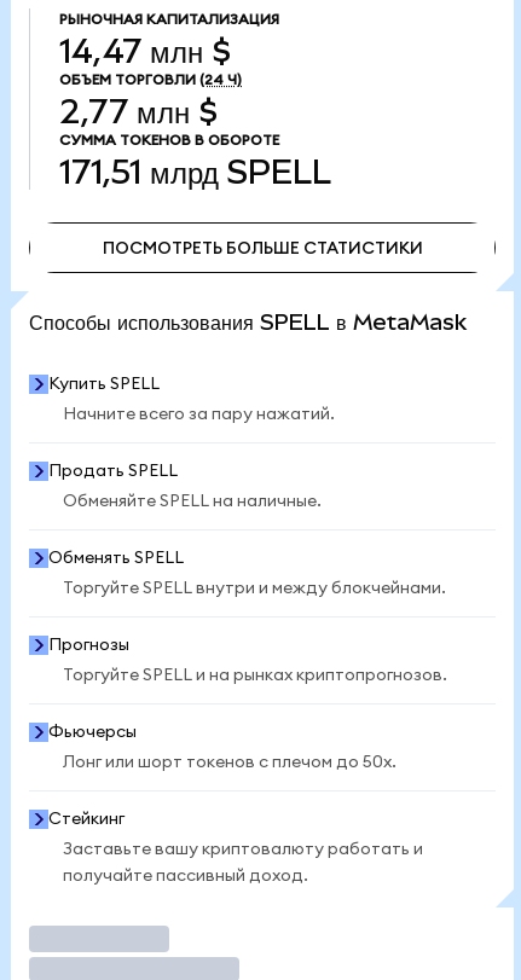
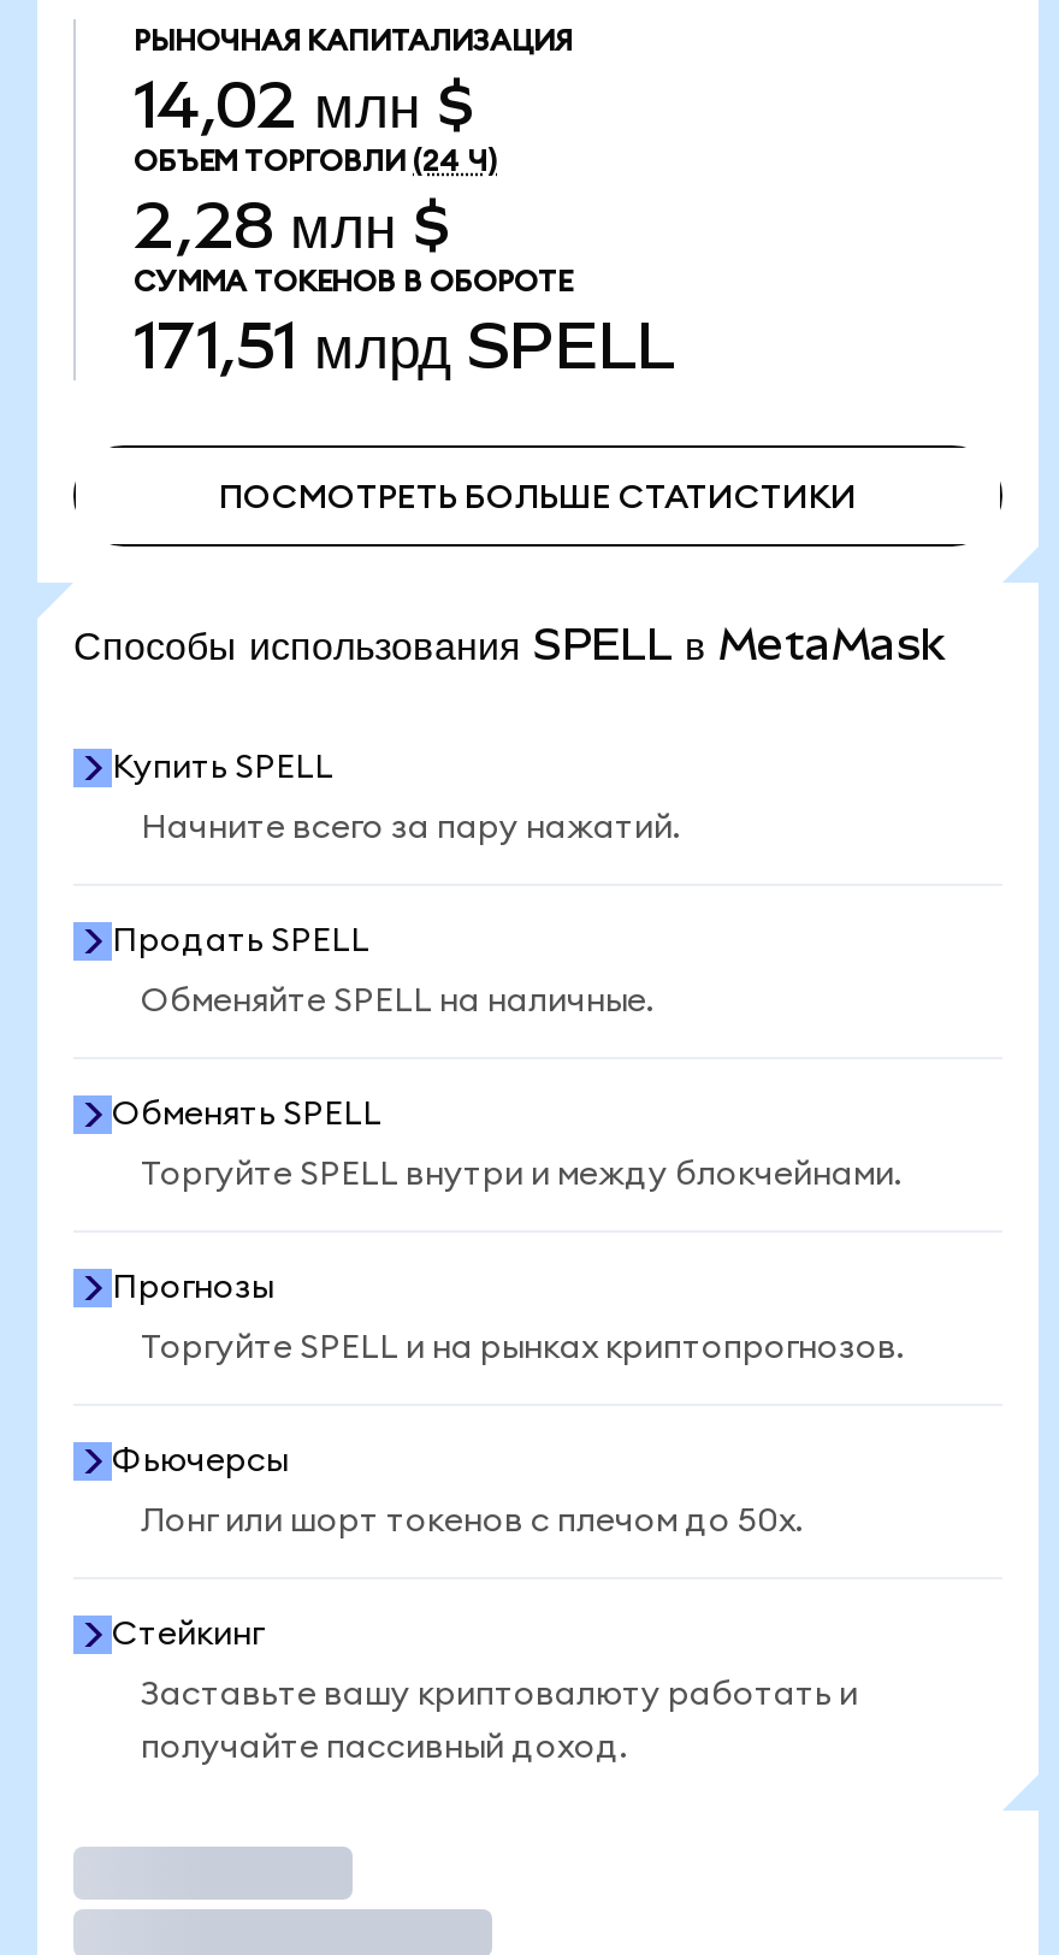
[59,33,231,70] 14,47 млн $ -> [134,67,475,142] 14,02 млн $
[59,93,218,131] 2,77 млн $ -> [134,188,451,262] 2,28 млн $

